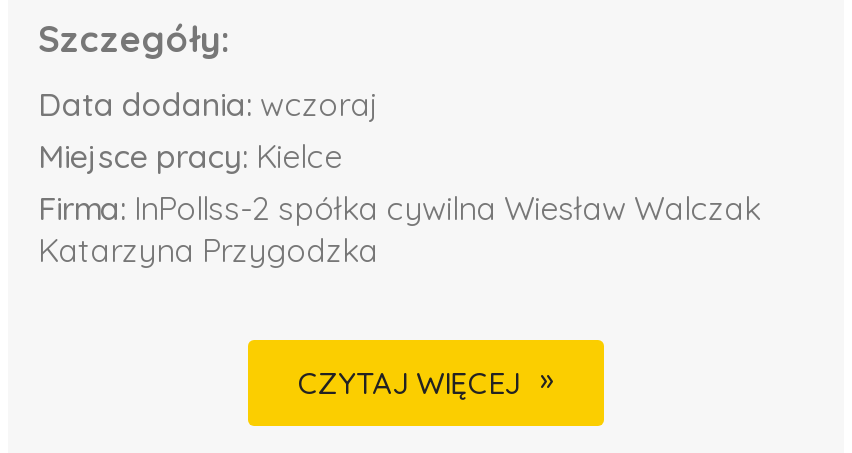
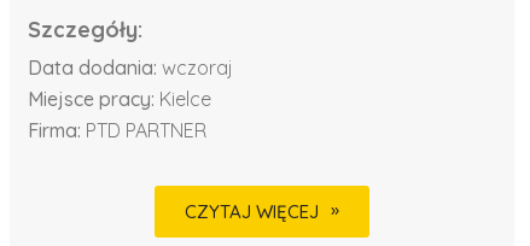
[38,187,760,269] Firma: InPollss-2 spółka cywilna Wiesław Walczak | Katarzyna Przygodzka -> [28,118,206,142] Firma: PTD PARTNER

